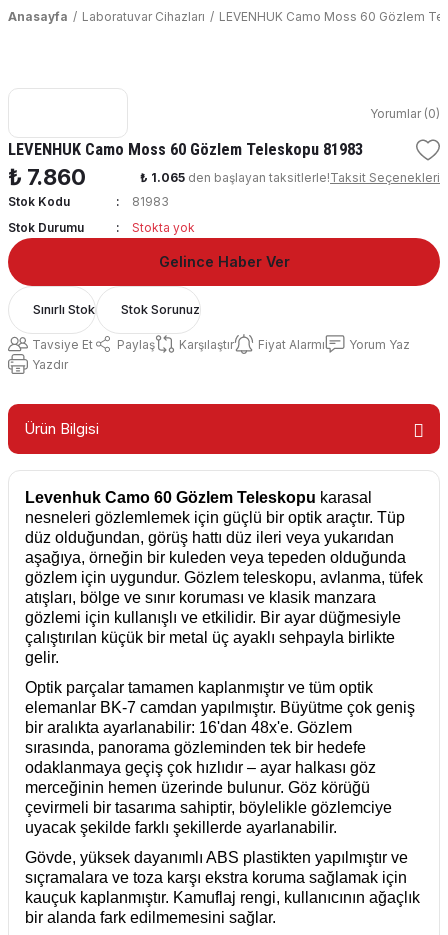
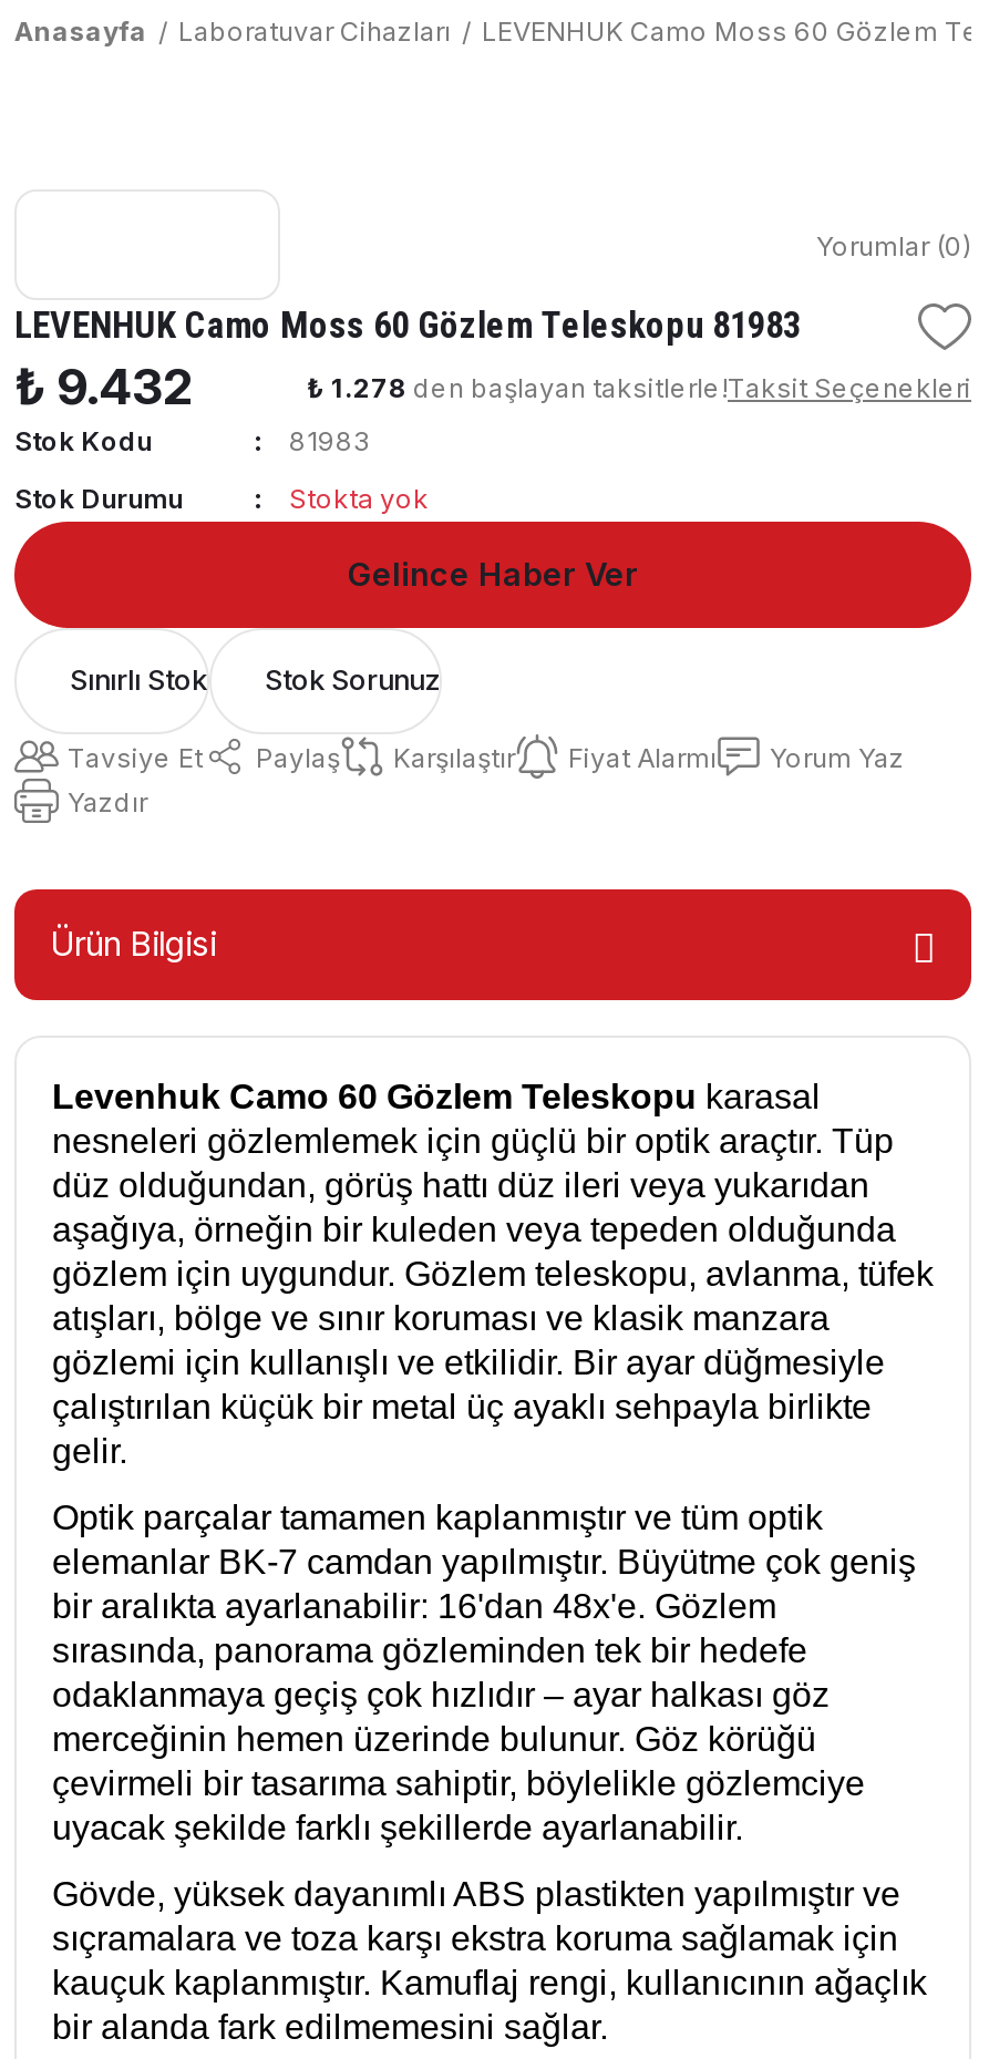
[8,163,86,190] ₺ 7.860 -> [14,356,194,416] ₺ 9.432
[140,170,440,185] ₺ 1.065 den başlayan taksitlerle! Taksit Seçenekleri -> [307,370,971,404] ₺ 1.278 den başlayan taksitlerle! Taksit Seçenekleri

